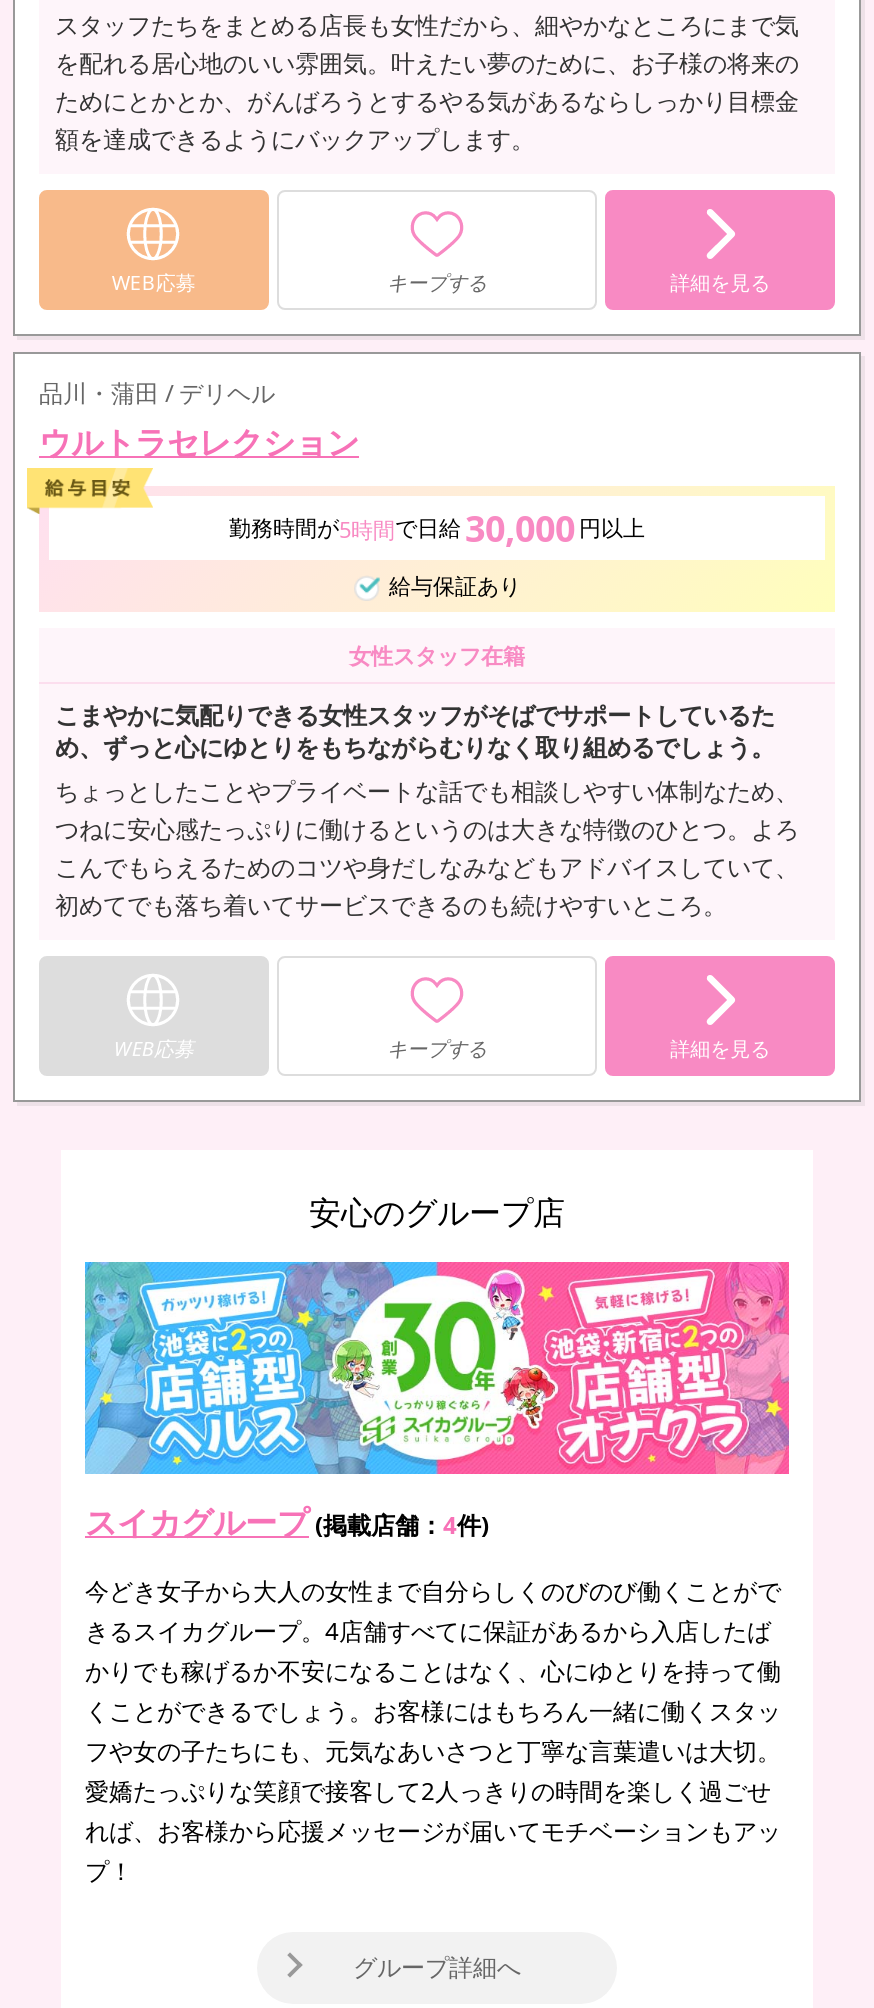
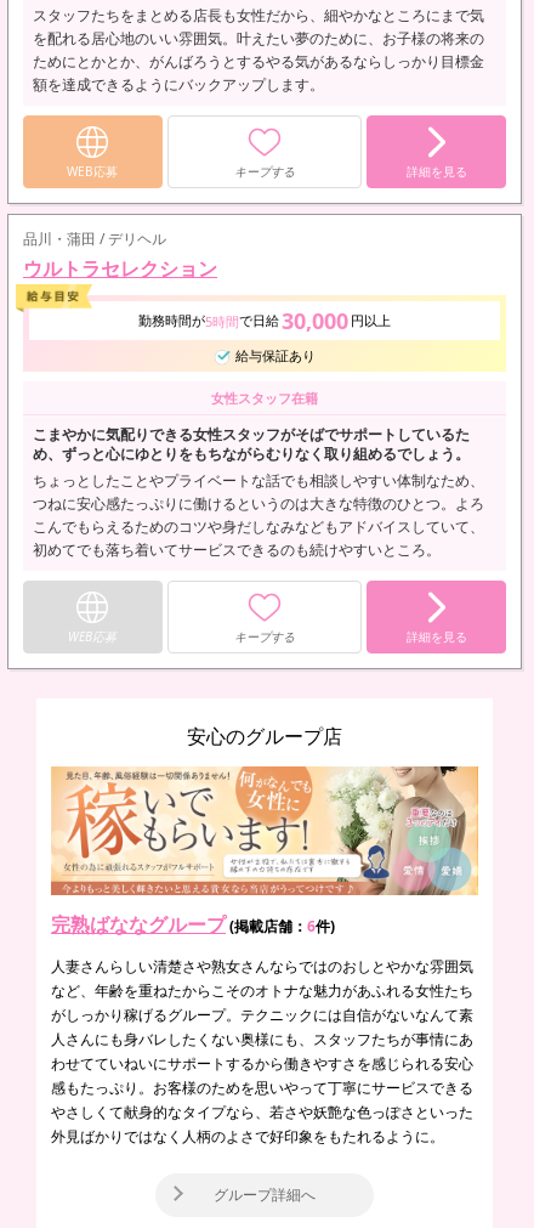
[83,1260,791,1543] [image] | スイカグループ(掲載店舗：4件) -> [50,765,479,937] [image] | 完熟ばななグループ(掲載店舗：6件)
[85,1573,781,1887] 今どき女子から大人の女性まで自分らしくのびのび働くことがで | きるスイカグループ。4店舗すべてに保証があるから入店したば | かりでも稼げるか不安になることはなく、心にゆとりを持って働 | くことができるでしょう。お客様にはもちろん一緒に働くスタッ | フや女の子たちにも、元気なあいさつと丁寧な言葉遣いは大切。 | 愛嬌たっぷりな笑顔で接客して2人っきりの時間を楽しく過ごせ | れば、お客様から応援メッセージが届いてモチベーションもアッ | プ！ -> [51,955,473,1146] 人妻さんらしい清楚さや熟女さんならではのおしとやかな雰囲気 | など、年齢を重ねたからこそのオトナな魅力があふれる女性たち | がしっかり稼げるグループ。テクニックには自信がないなんて素 | 人さんにも身バレしたくない奥様にも、スタッフたちが事情にあ | わせてていねいにサポートするから働きやすさを感じられる安心 | 感もたっぷり。お客様のためを思いやって丁寧にサービスできる | やさしくて献身的なタイプなら、若さや妖艶な色っぽさといった | 外見ばかりではなく人柄のよさで好印象をもたれるように。

